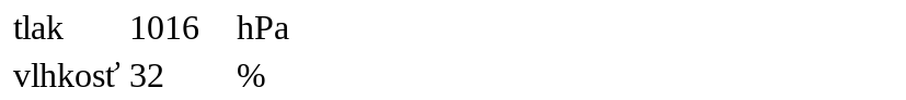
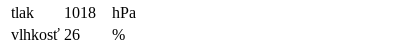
[13,8,289,45] tlak 1016 hPa -> [11,4,136,21] tlak 1018 hPa
[13,56,164,93] vlhkosť 32 -> [11,26,80,43] vlhkosť 26

